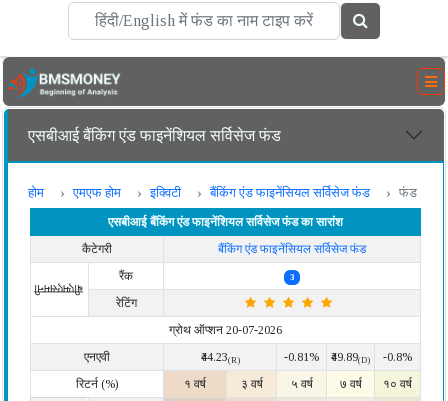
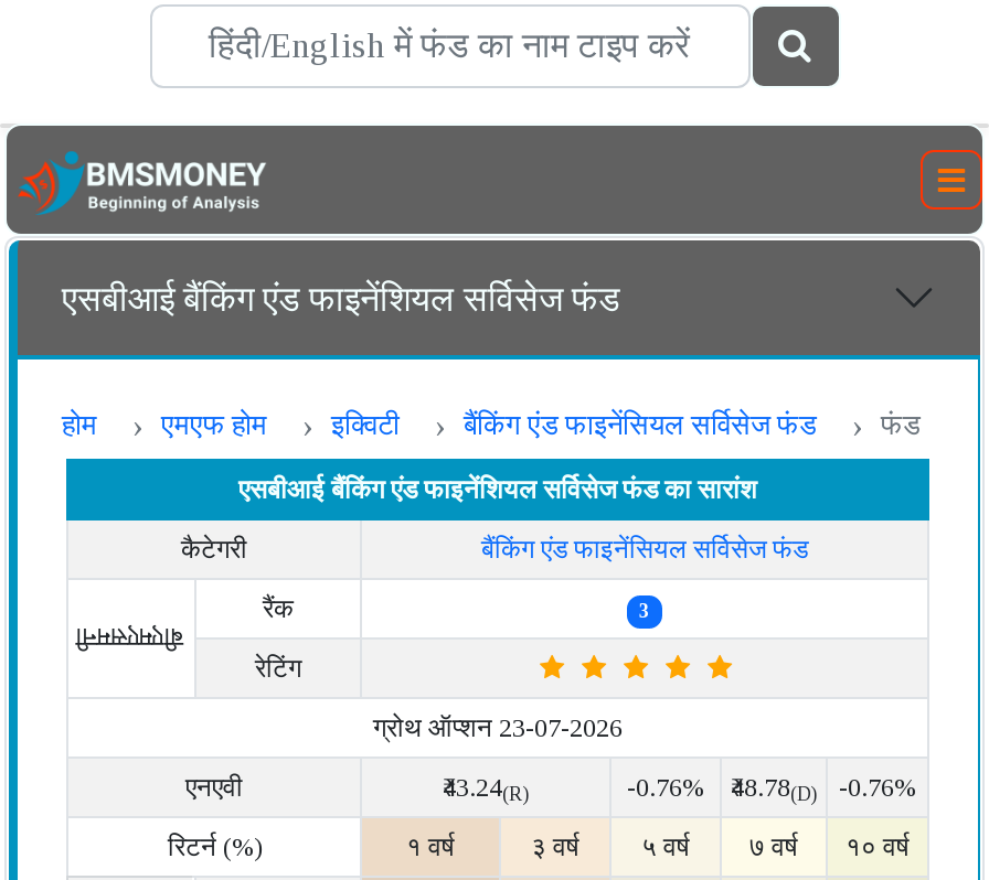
[169,323,282,337] ग्रोथ ऑप्शन 20-07-2026 -> [373,712,623,743] ग्रोथ ऑप्शन 23-07-2026
[200,350,239,365] ₹44.23(R) -> [443,772,529,805] ₹43.24(R)
[284,350,319,364] -0.81% -> [627,772,704,803] -0.76%
[331,350,370,365] ₹49.89(D) -> [731,772,817,805] ₹48.78(D)
[383,350,412,364] -0.8% -> [839,772,916,803] -0.76%

